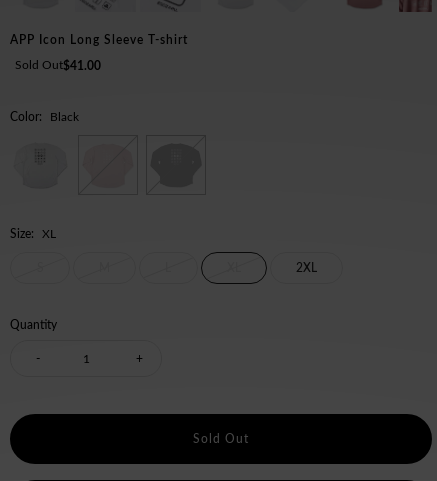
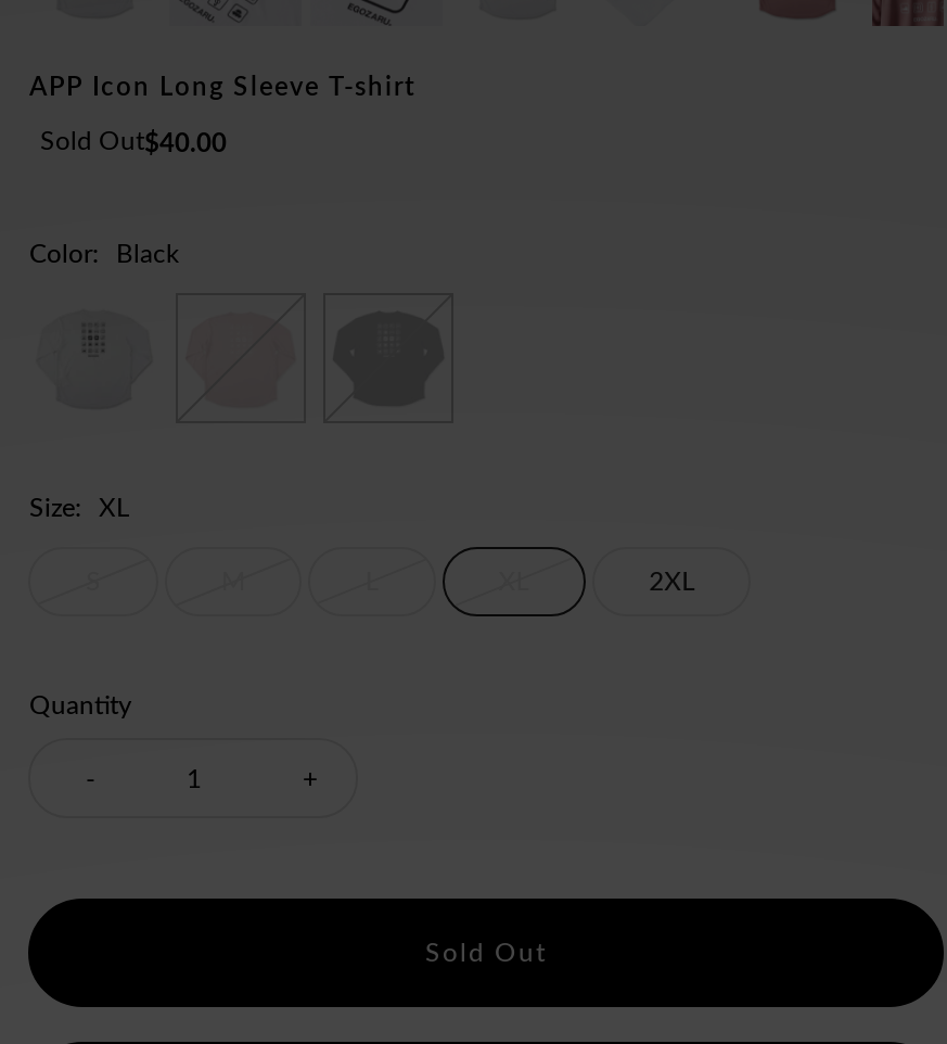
[15,59,101,72] Sold Out$41.00 -> [40,129,226,156] Sold Out$40.00

